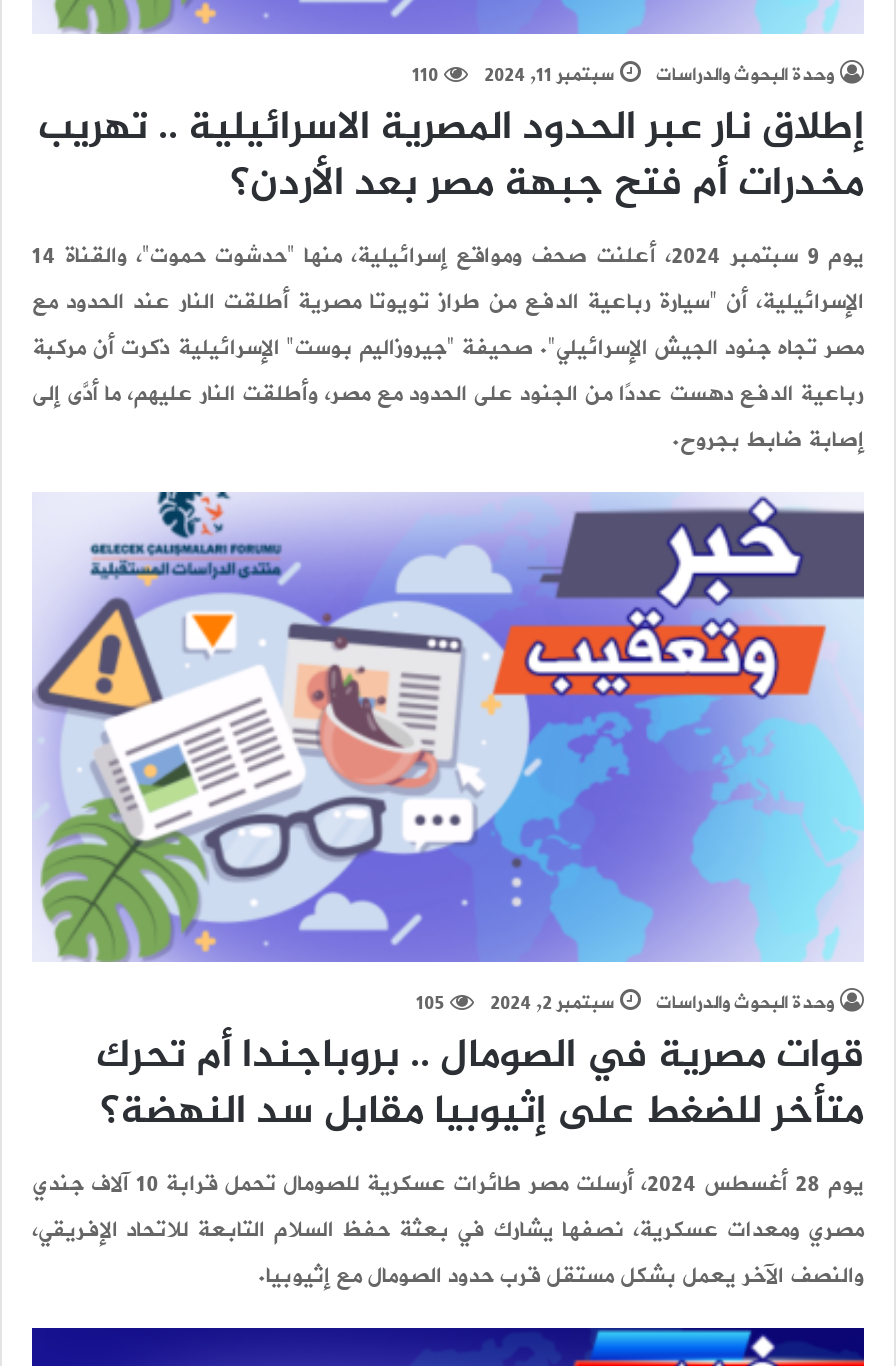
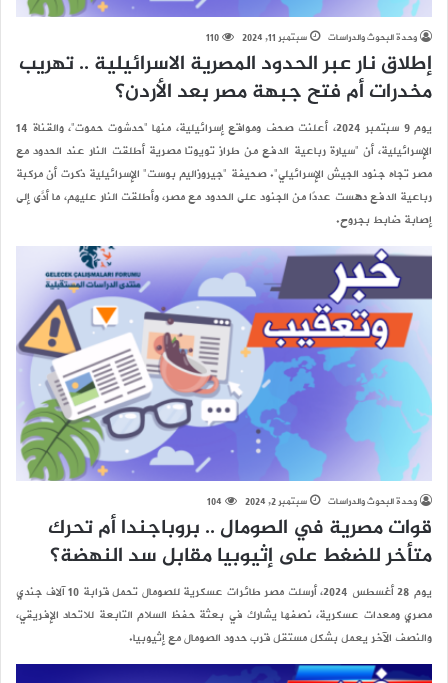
[416,984,444,1022] 105 -> [207,492,222,511] 104

